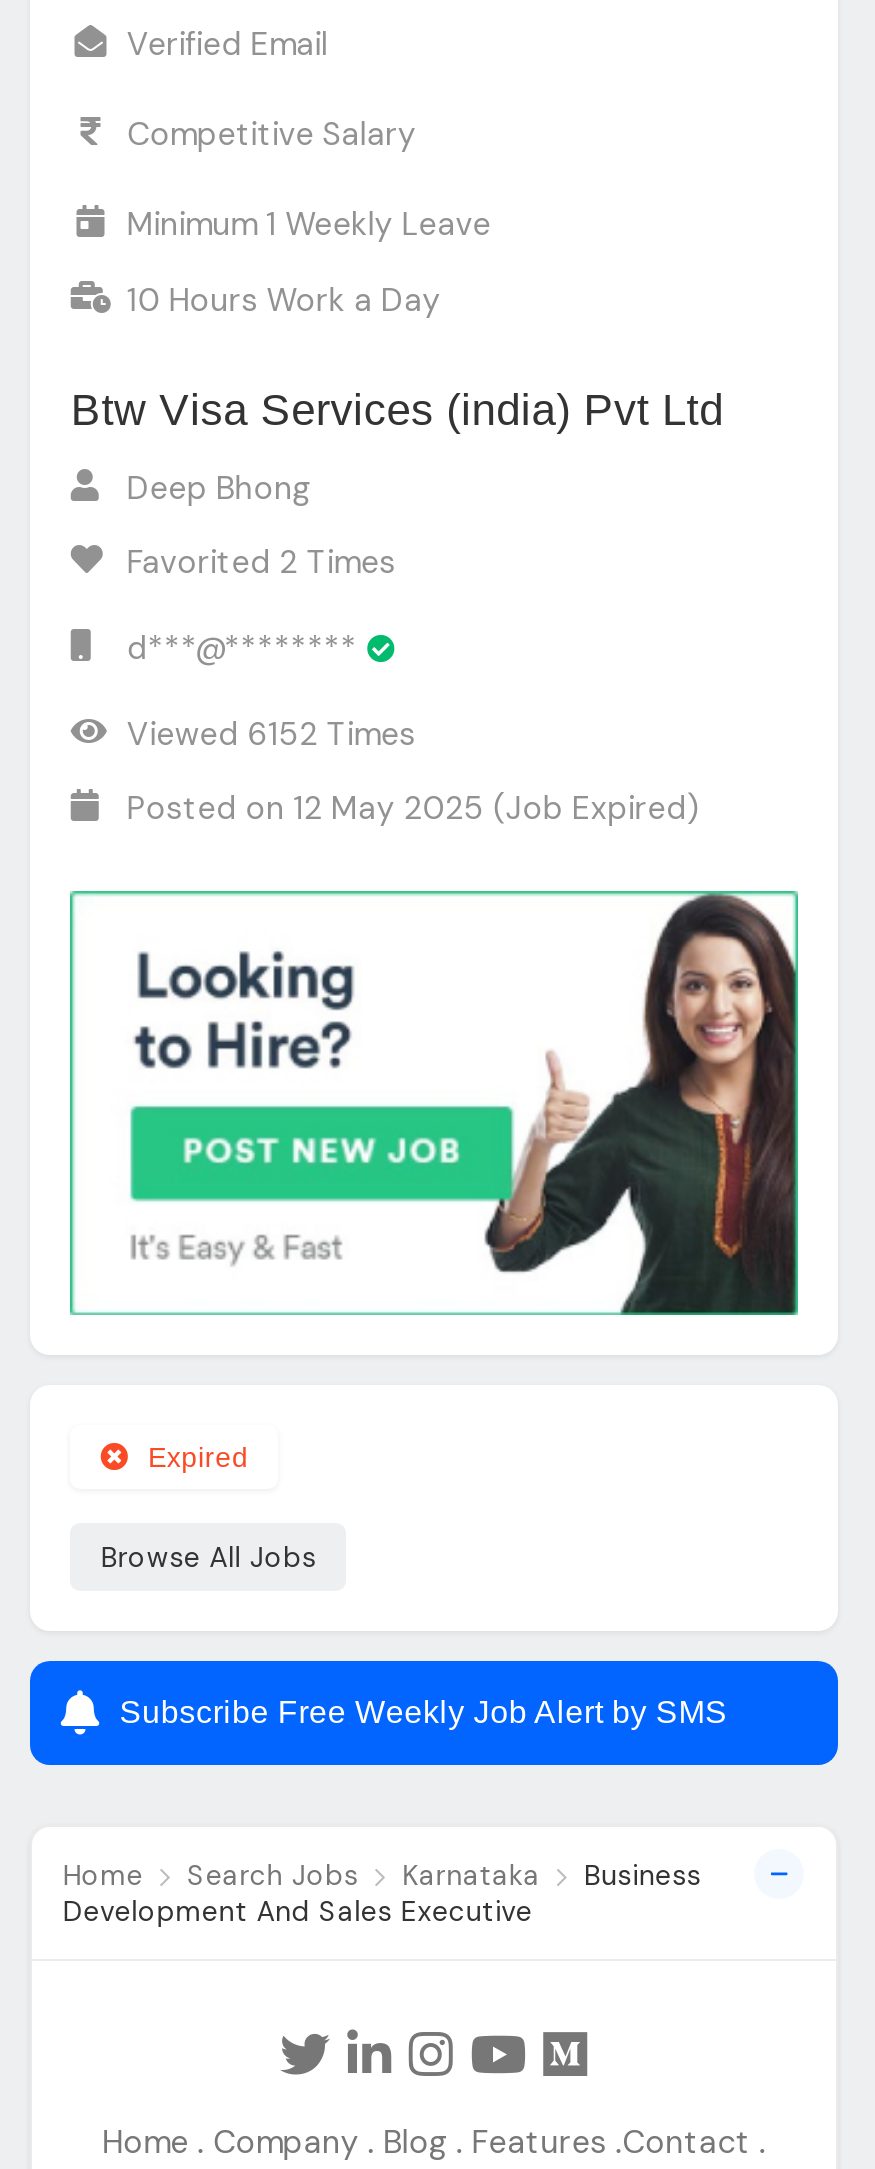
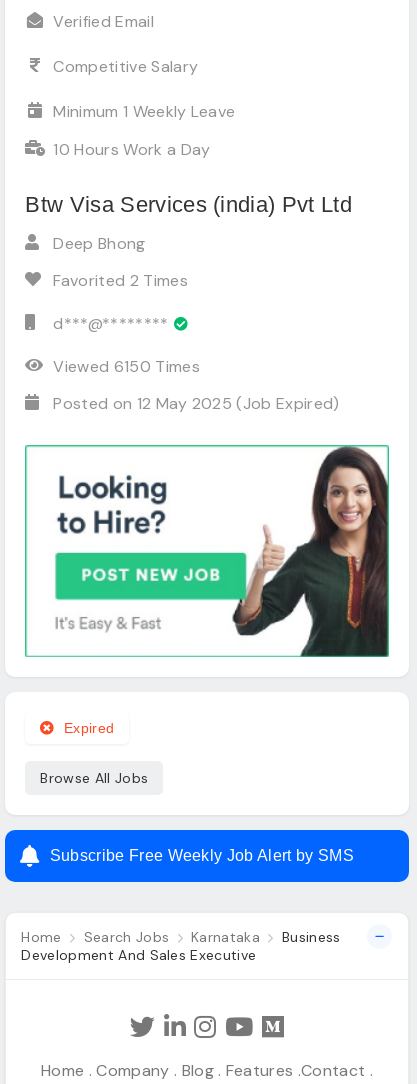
[127,713,416,755] Viewed 6152 Times -> [53,356,200,377] Viewed 6150 Times

